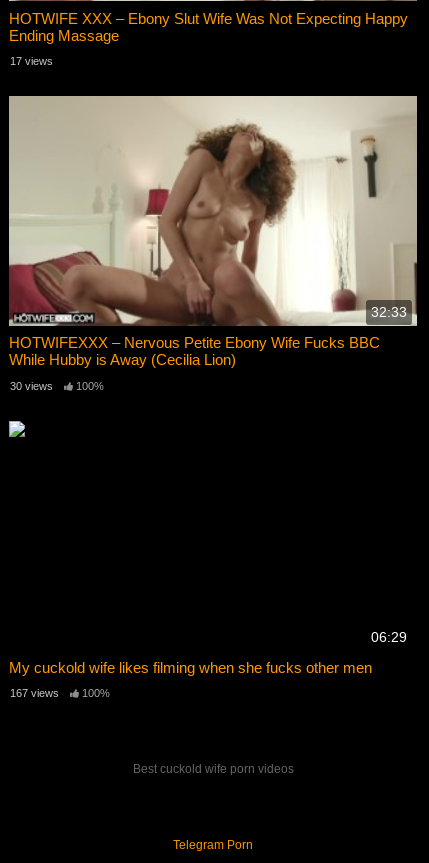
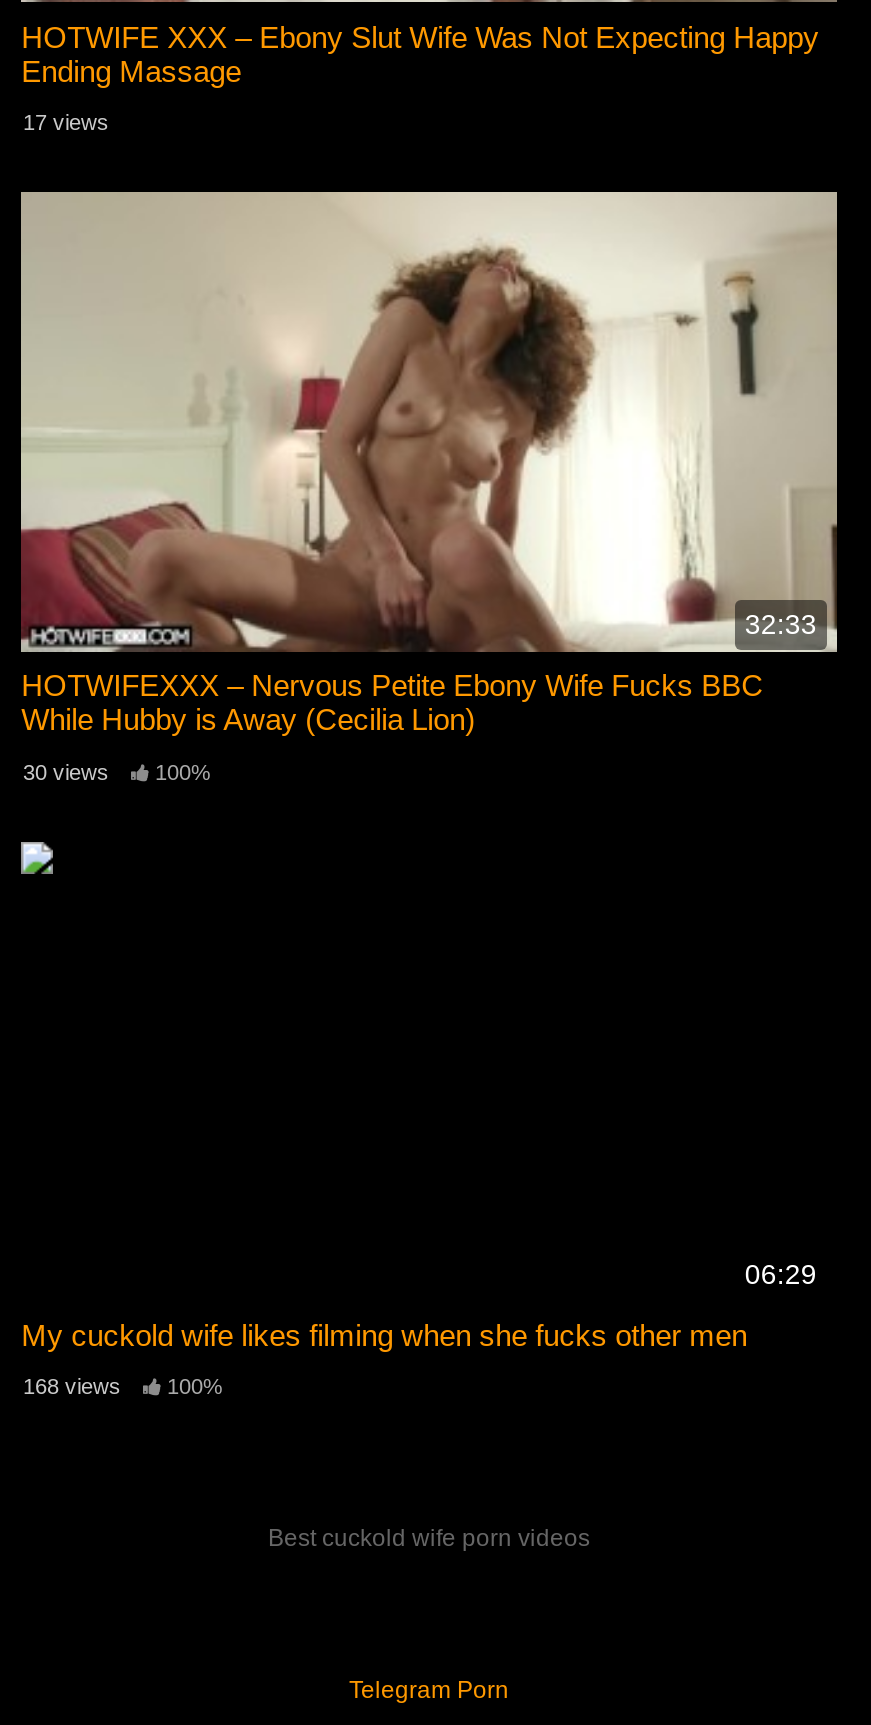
[10,687,110,699] 167 views 100% -> [23,1375,223,1399] 168 views 100%

